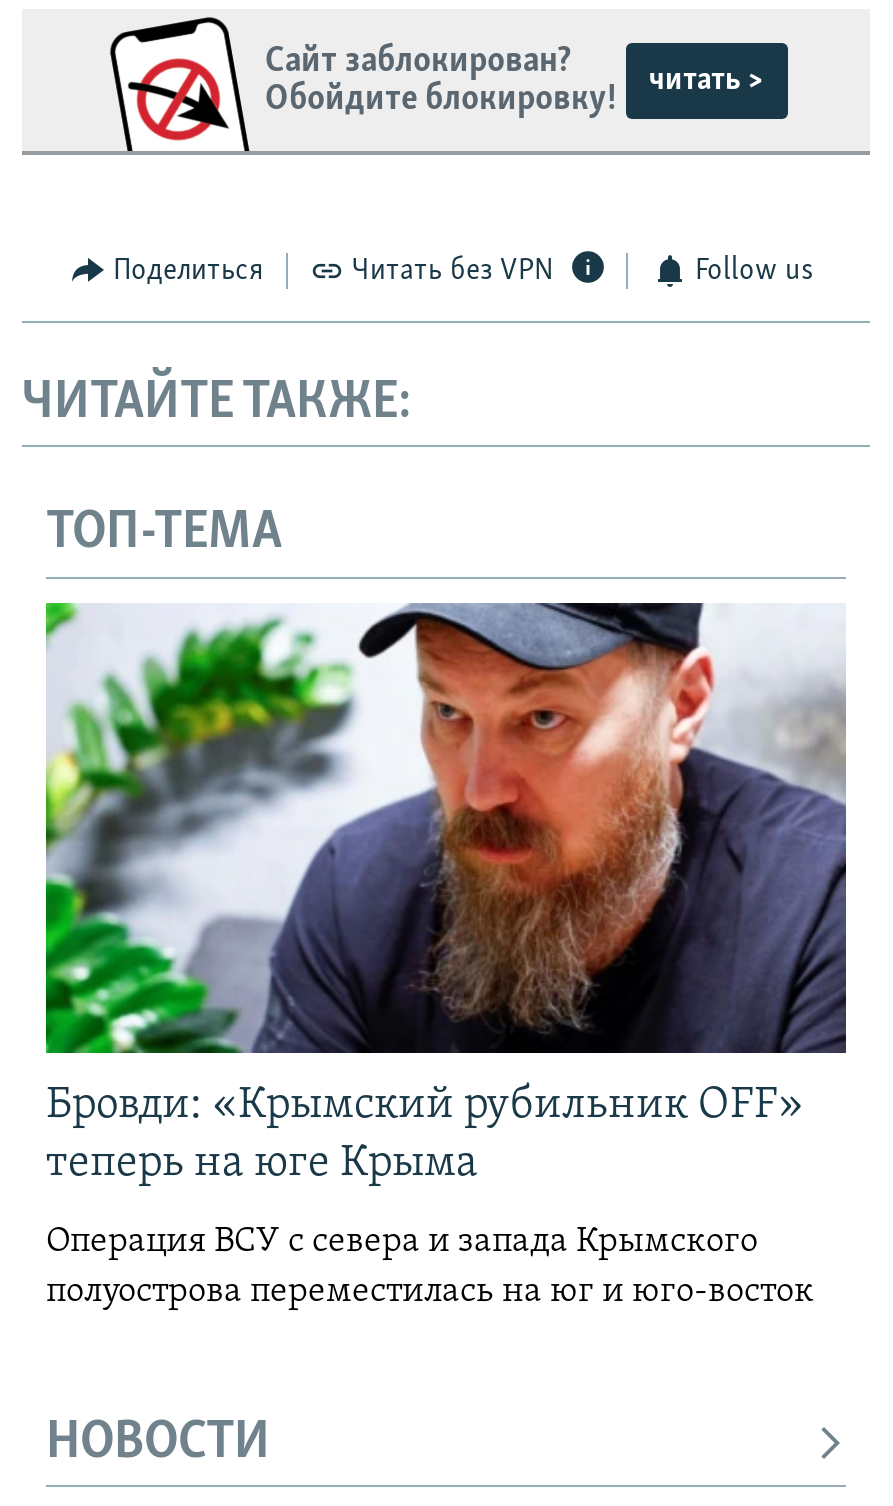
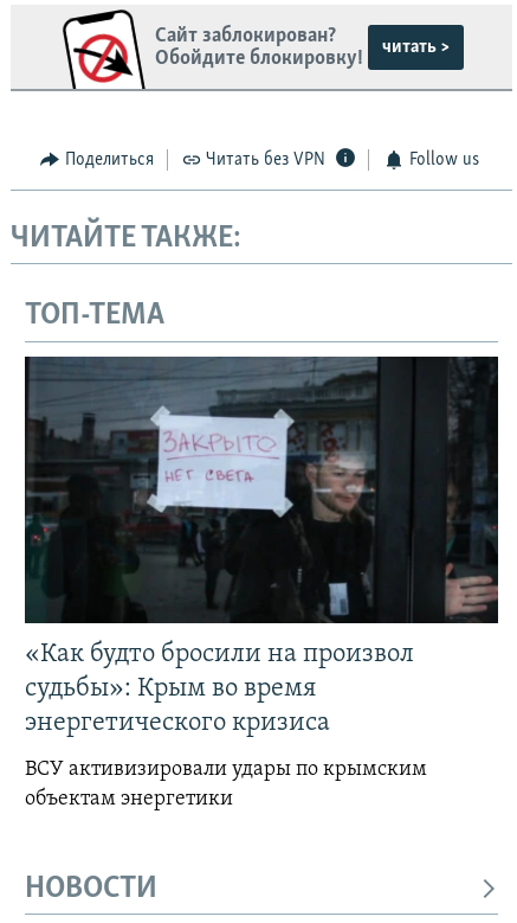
[44,601,848,1187] [image] | Бровди: «Крымский рубильник OFF» | теперь на юге Крыма -> [24,355,499,737] [image] | «Как будто бросили на произвол | судьбы»: Крым во время | энергетического кризиса
[46,1223,814,1311] Операция ВСУ с севера и запада Крымского | полуострова переместилась на юг и юго-восток -> [25,758,427,810] ВСУ активизировали удары по крымским | объектам энергетики

